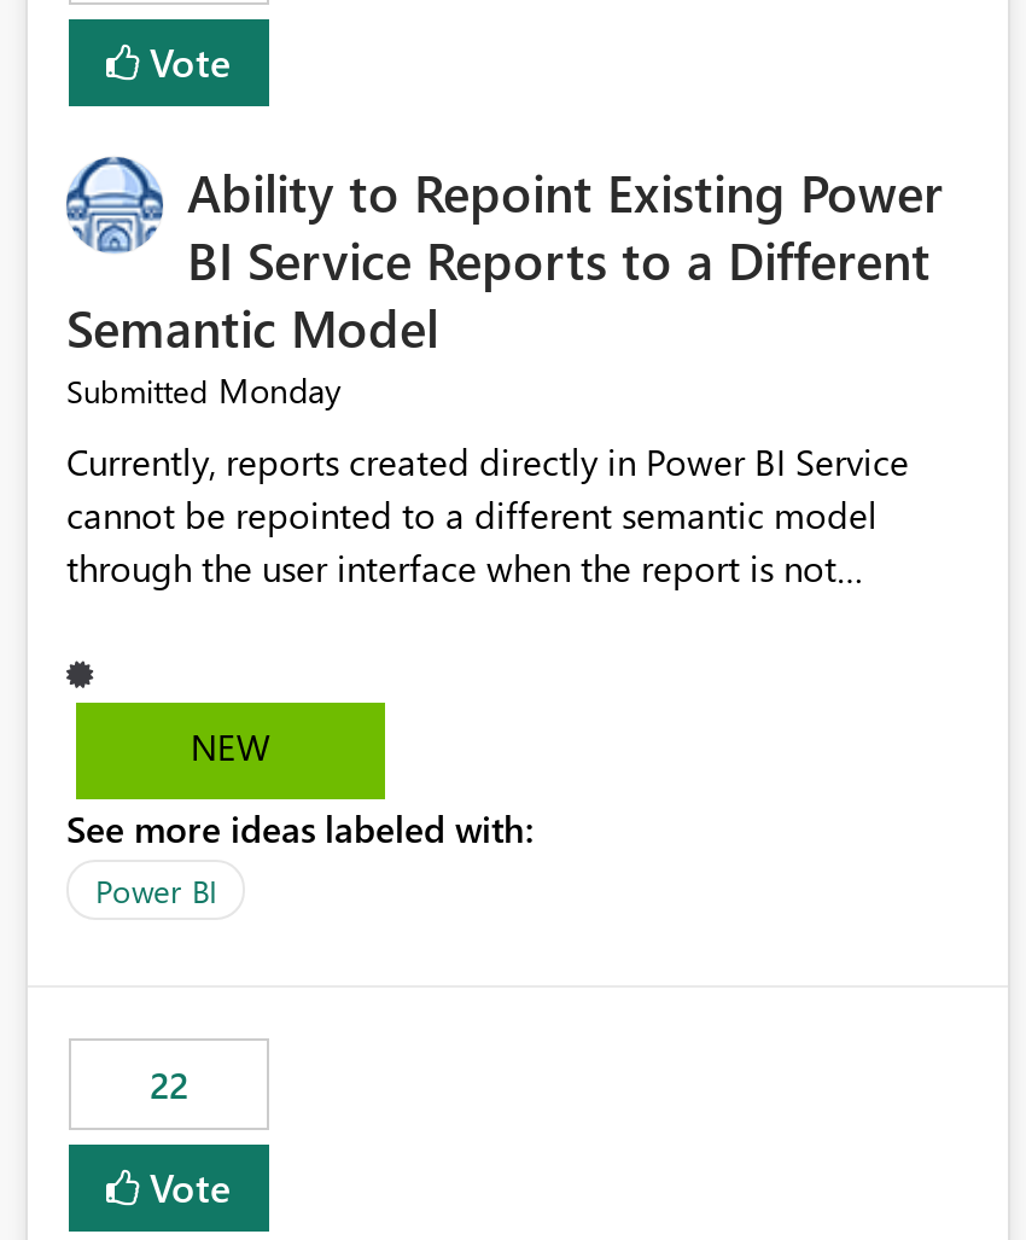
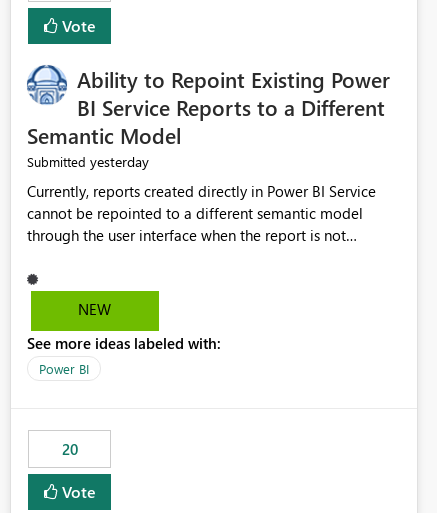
[66,368,342,414] Submitted Monday -> [27,152,149,171] Submitted yesterday
[150,1061,188,1109] 22 -> [61,439,77,459] 20

